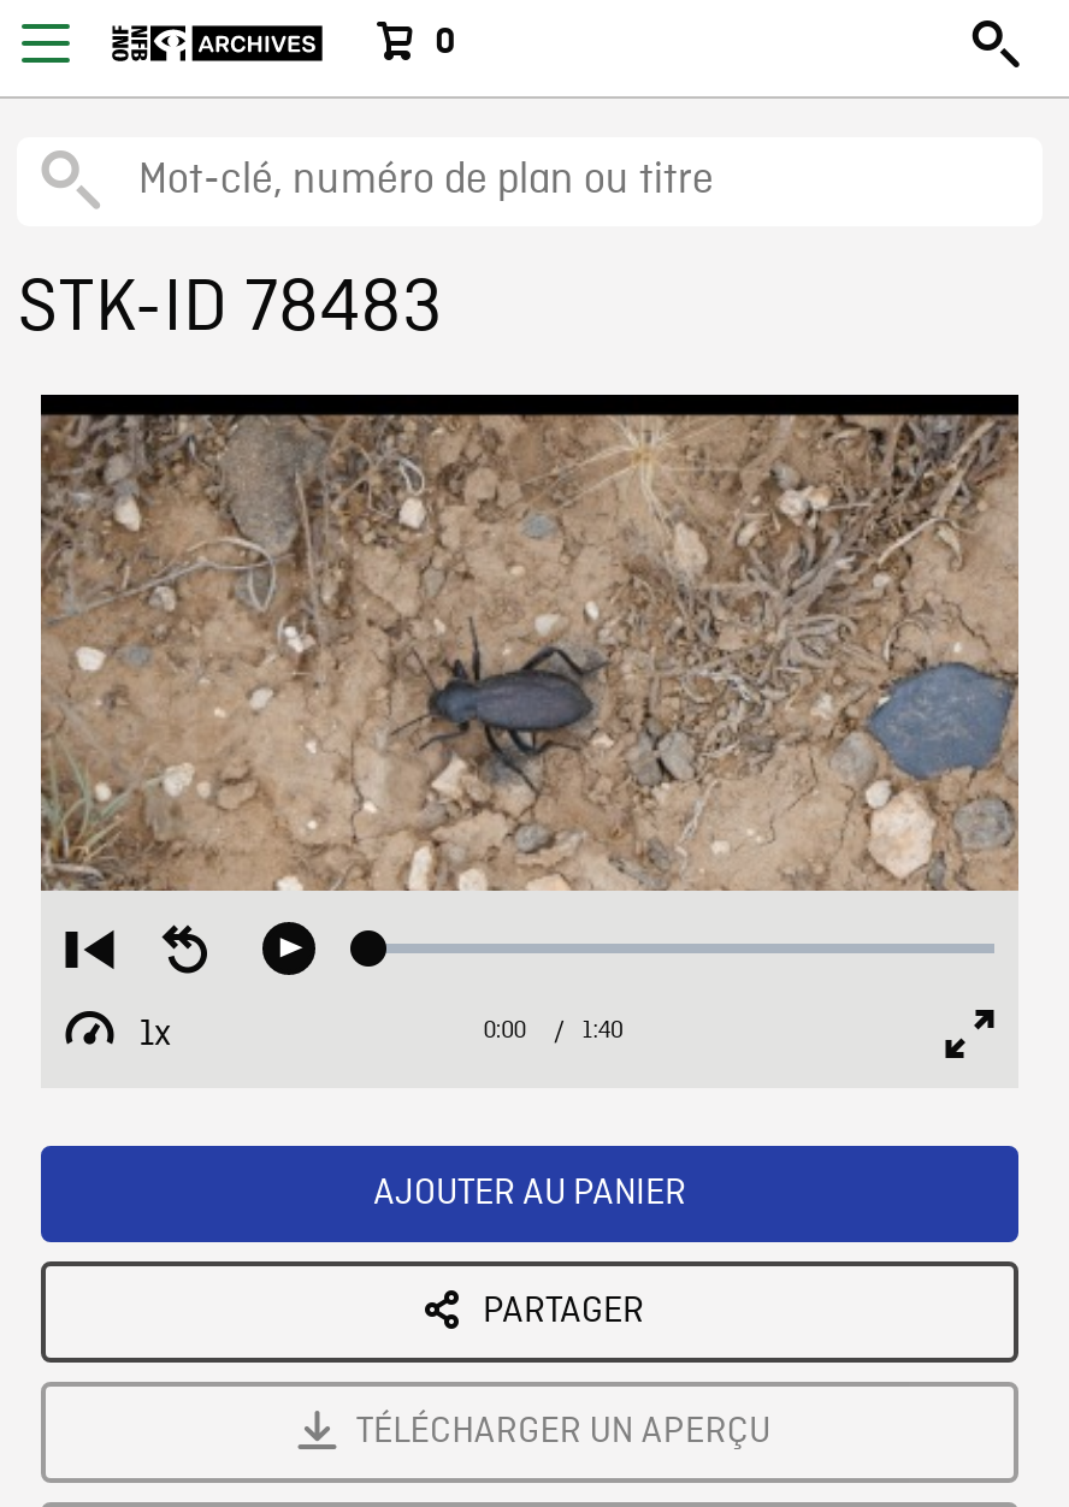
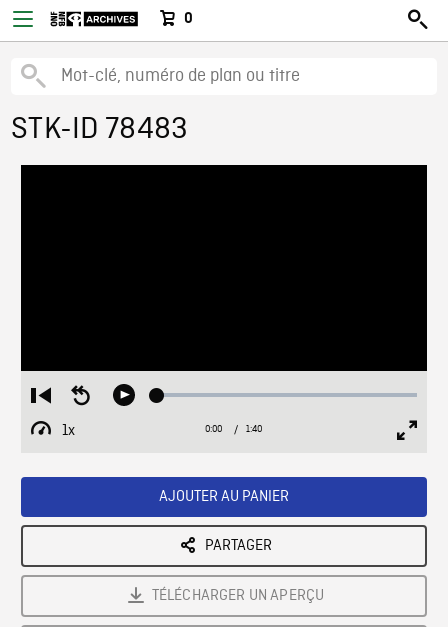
[39,412,1021,893] [image] -> none

